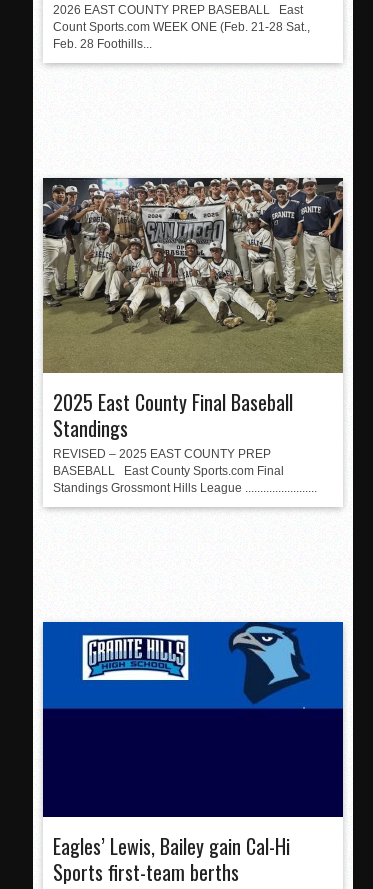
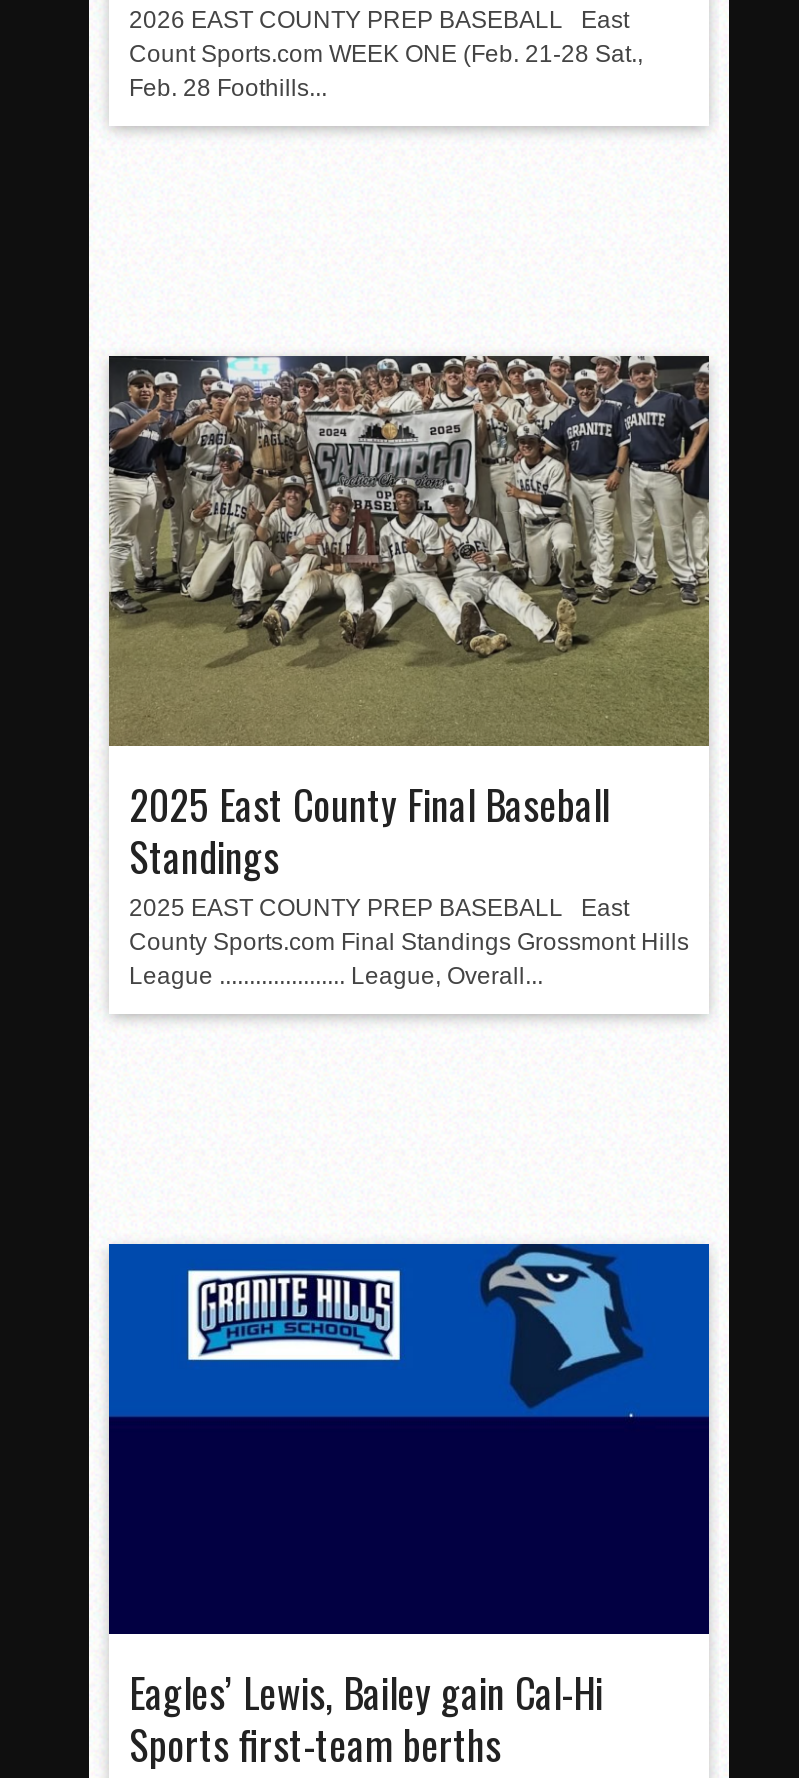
[53,447,317,495] REVISED – 2025 EAST COUNTY PREP | BASEBALL East County Sports.com Final | Standings Grossmont Hills League ........................ -> [129,894,689,990] 2025 EAST COUNTY PREP BASEBALL East | County Sports.com Final Standings Grossmont Hills | League ..................... League, Overall...

